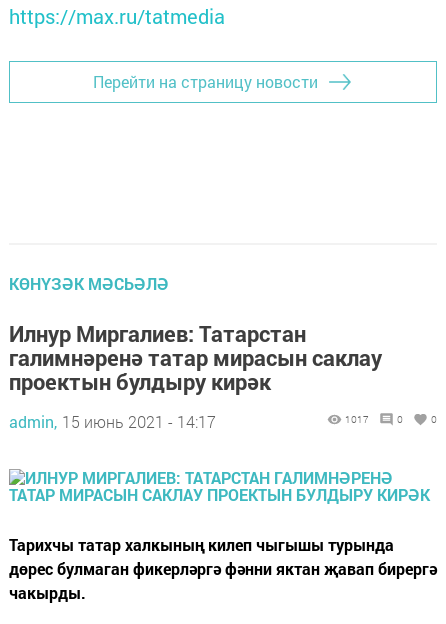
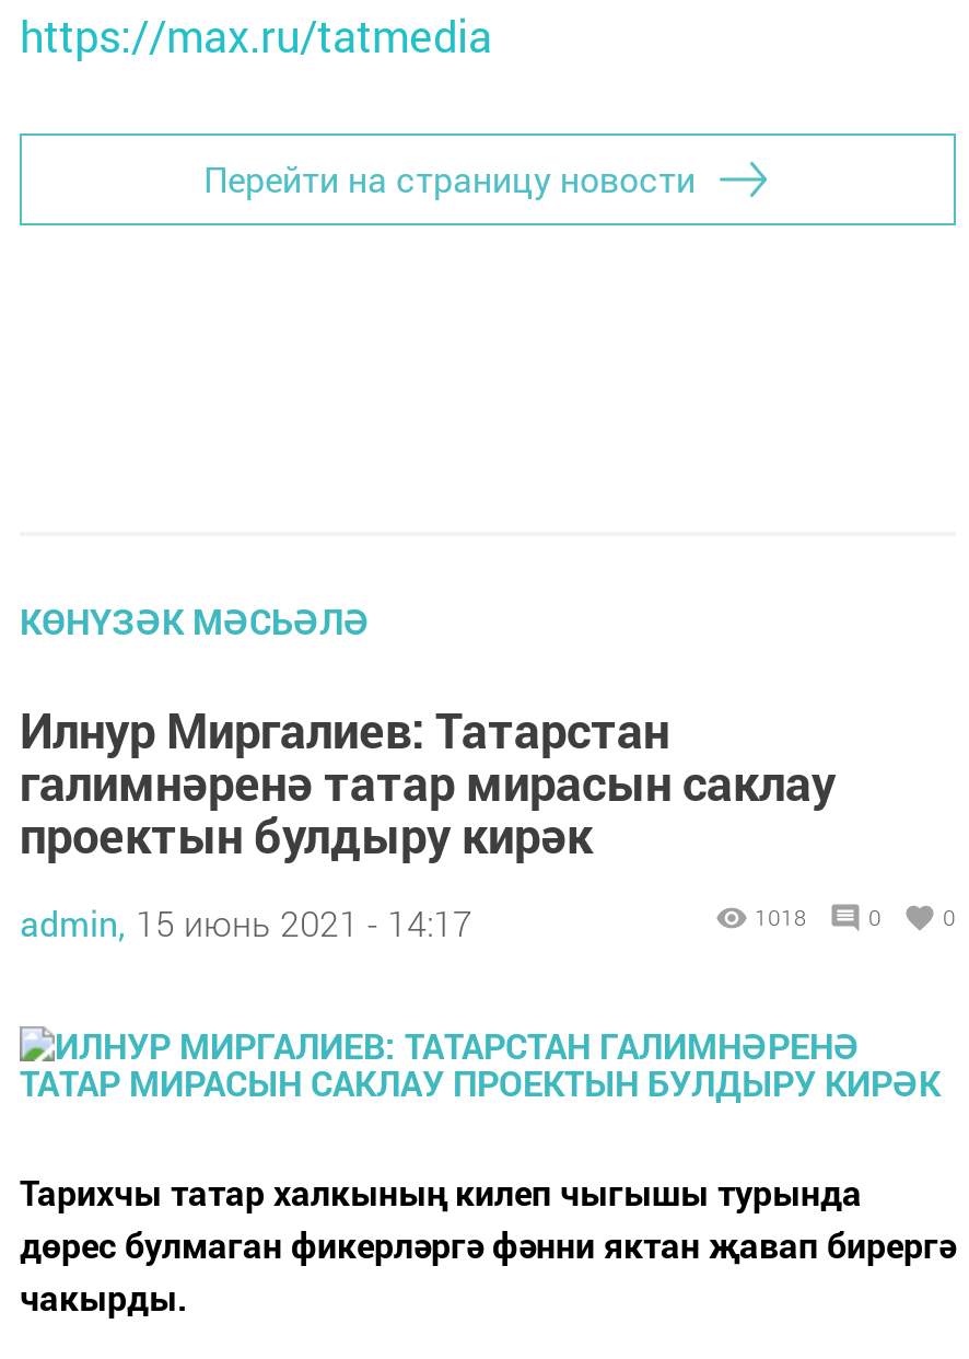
[345,413,369,426] 1017 -> [755,903,807,932] 1018

